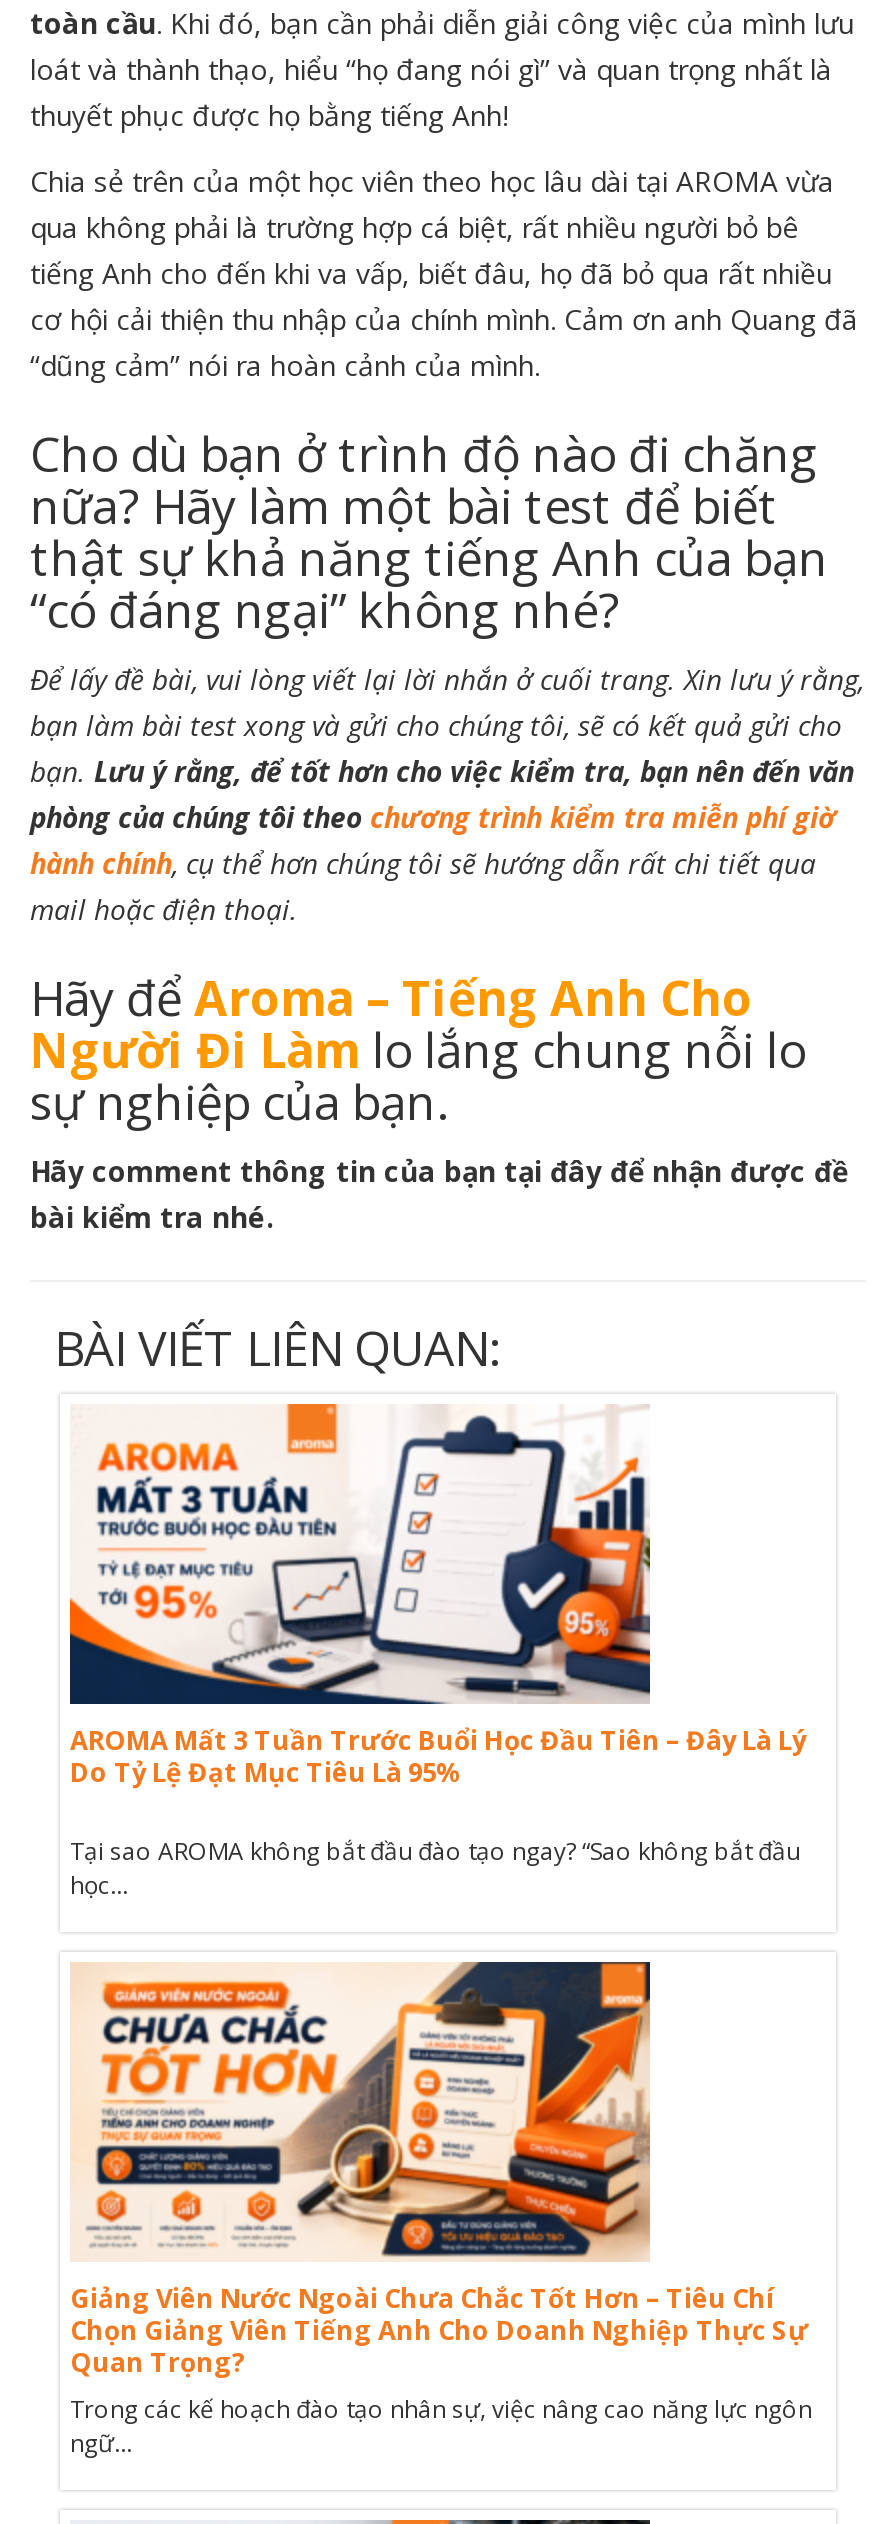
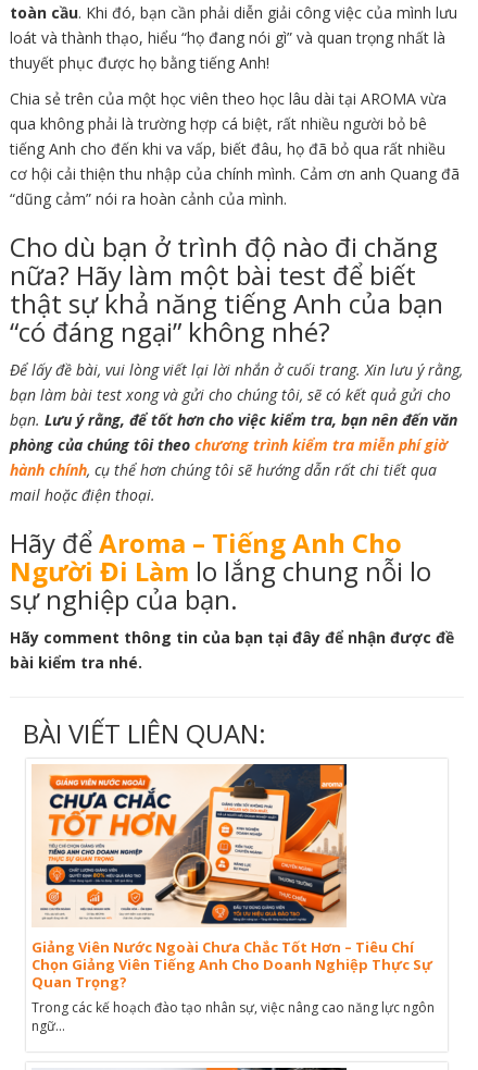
[68,1402,806,1903] [image] | AROMA Mất 3 Tuần Trước Buổi Học Đầu Tiên – Đây Là Lý | Do Tỷ Lệ Đạt Mục Tiêu Là 95% | Tại sao AROMA không bắt đầu đào tạo ngay? “Sao không bắt đầu | học... -> none

